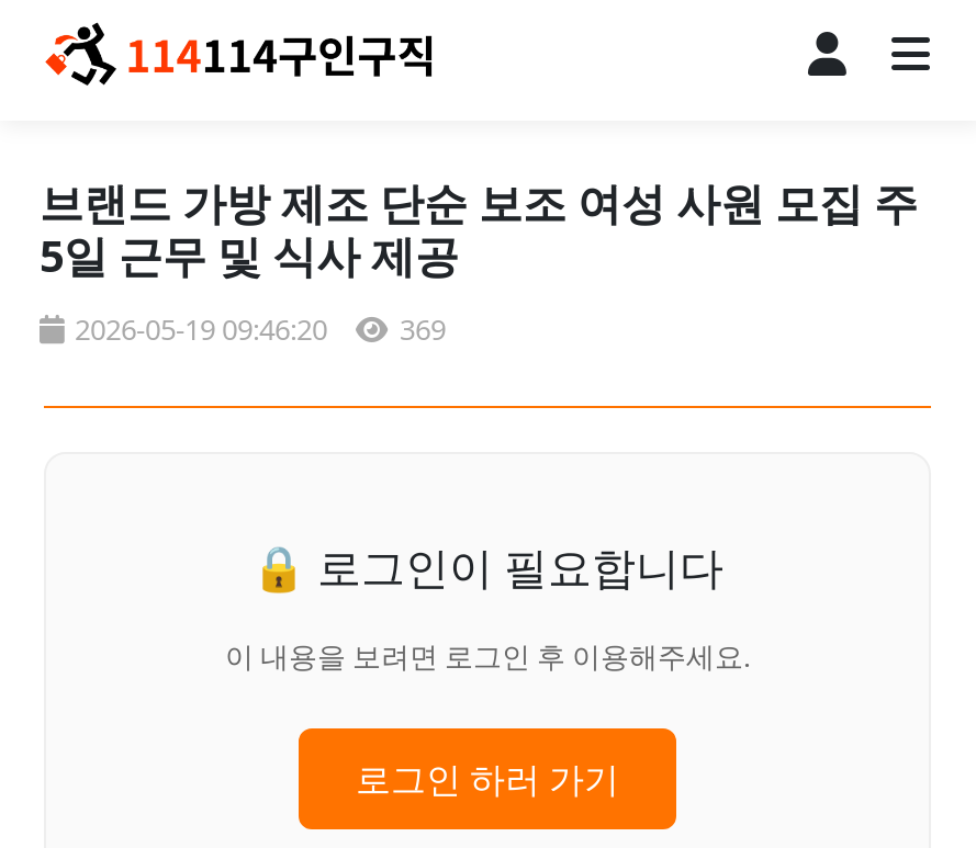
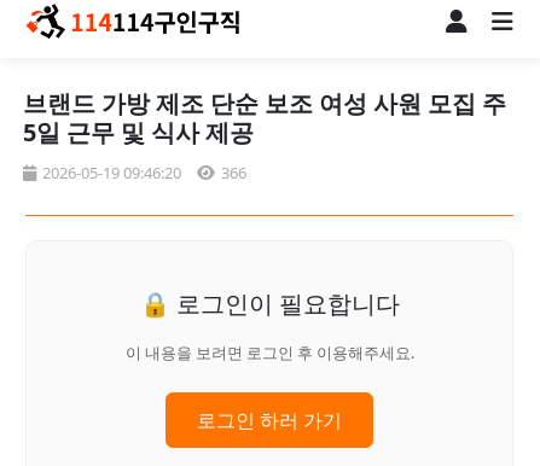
[68,308,446,348] 2026-05-19 09:46:20 369 -> [39,161,246,183] 2026-05-19 09:46:20 366

